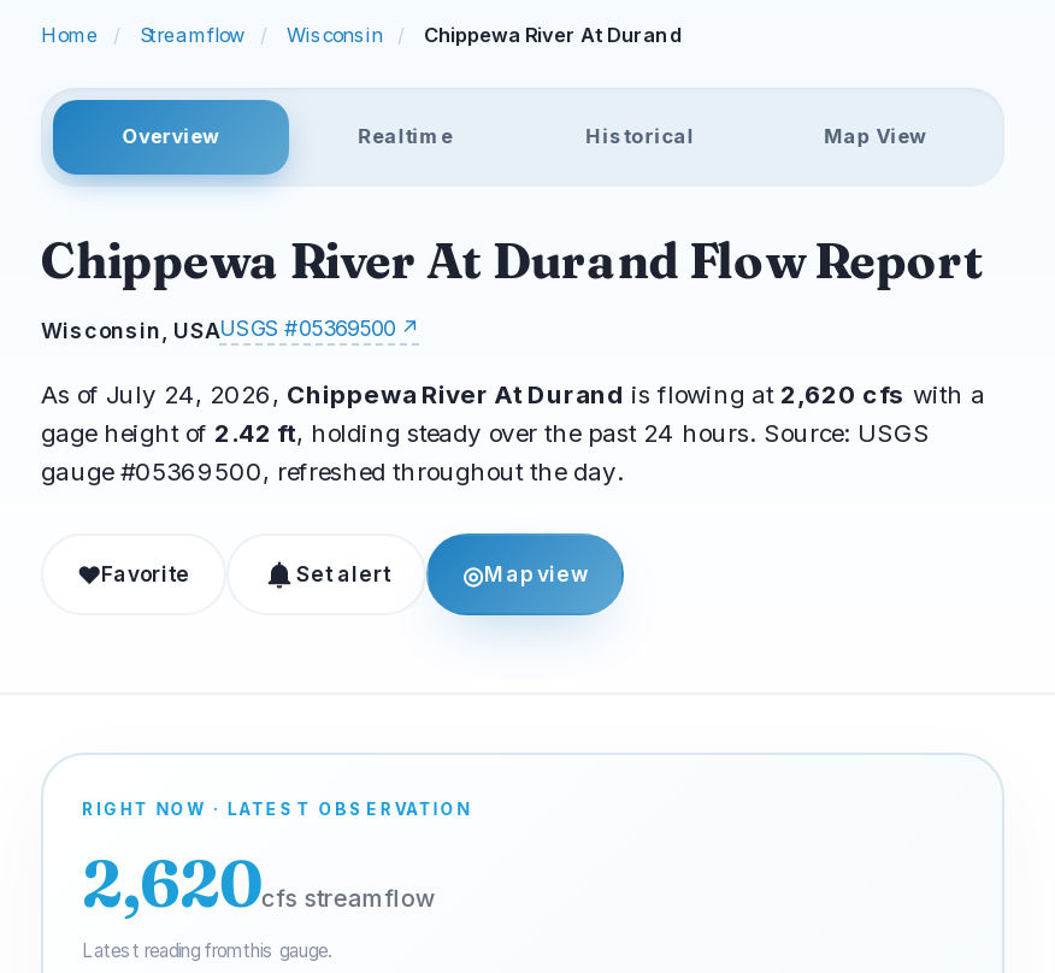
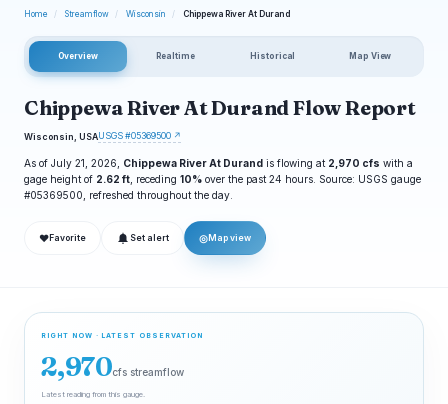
[41,379,985,485] As of July 24, 2026, Chippewa River At Durand is flowing at 2,620 cfs with a | gage height of 2.42 ft, holding steady over the past 24 hours. Source: USGS | gauge #05369500, refreshed throughout the day. -> [24,157,421,201] As of July 21, 2026, Chippewa River At Durand is flowing at 2,970 cfs with a | gage height of 2.62 ft, receding 10% over the past 24 hours. Source: USGS gauge | #05369500, refreshed throughout the day.
[82,847,435,924] 2,620cfs streamflow -> [41,351,184,383] 2,970cfs streamflow

